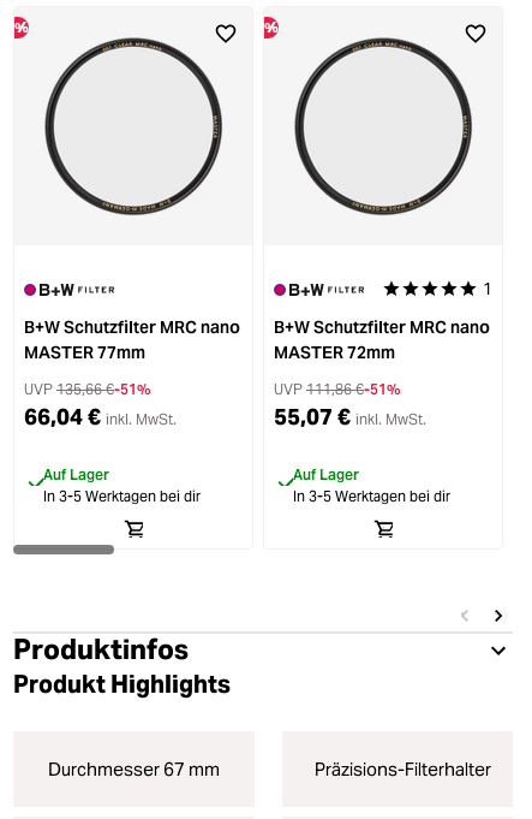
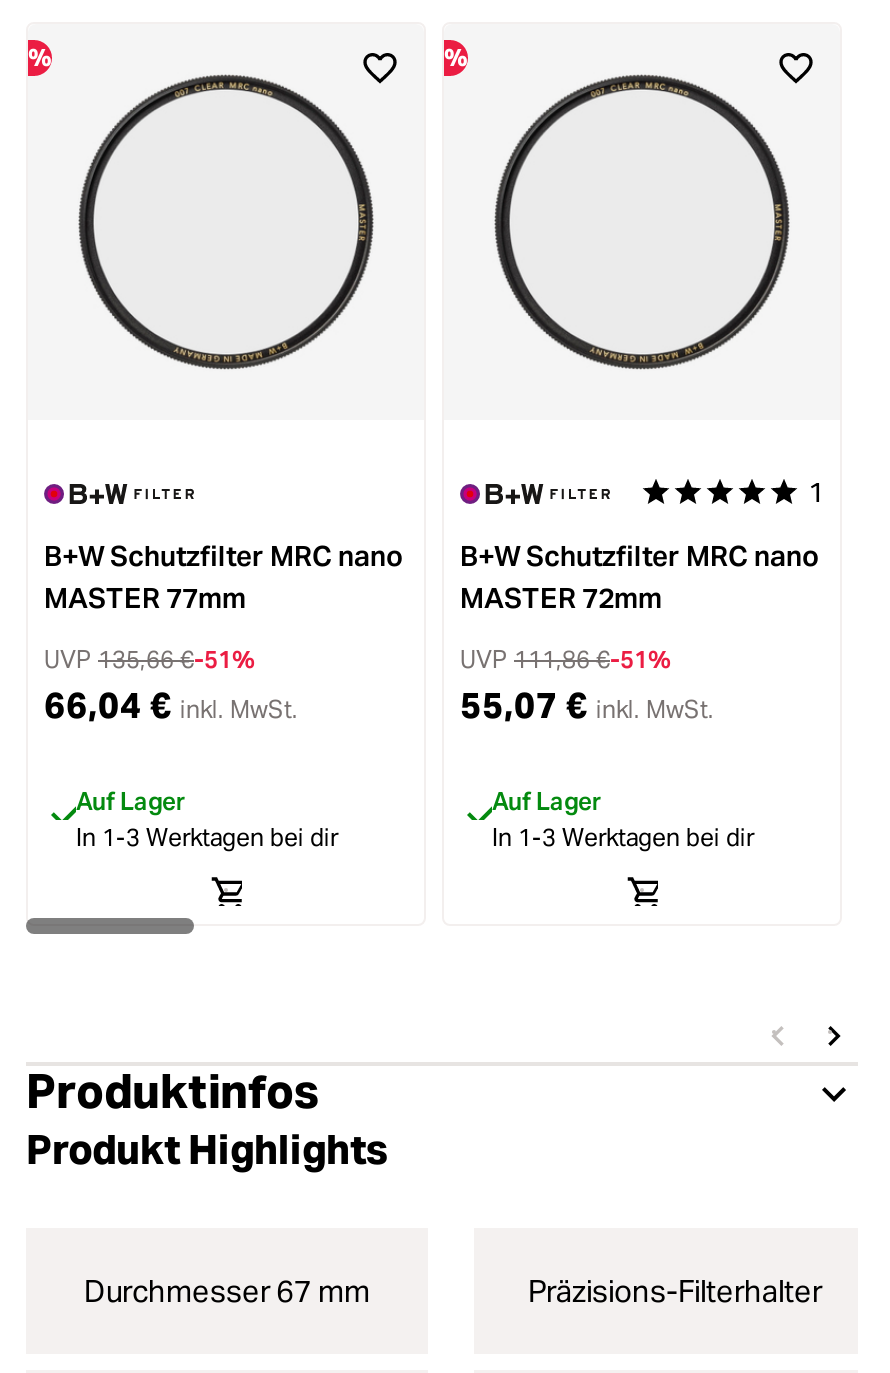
[43,487,201,505] In 3-5 Werktagen bei dir -> [76,822,338,852] In 1-3 Werktagen bei dir
[293,487,450,505] In 3-5 Werktagen bei dir -> [492,822,754,852] In 1-3 Werktagen bei dir

